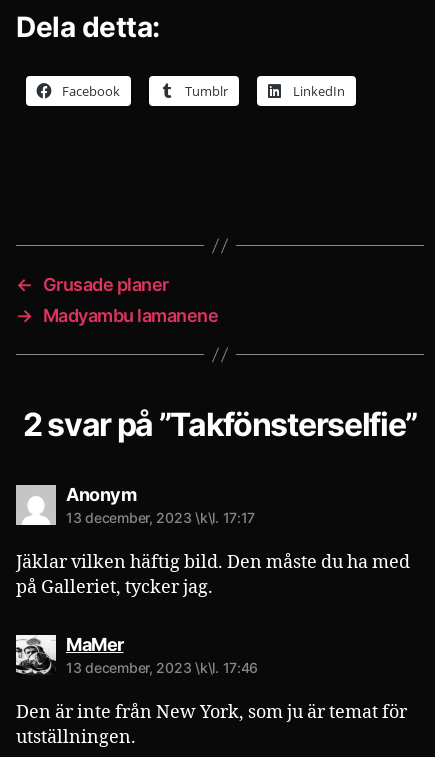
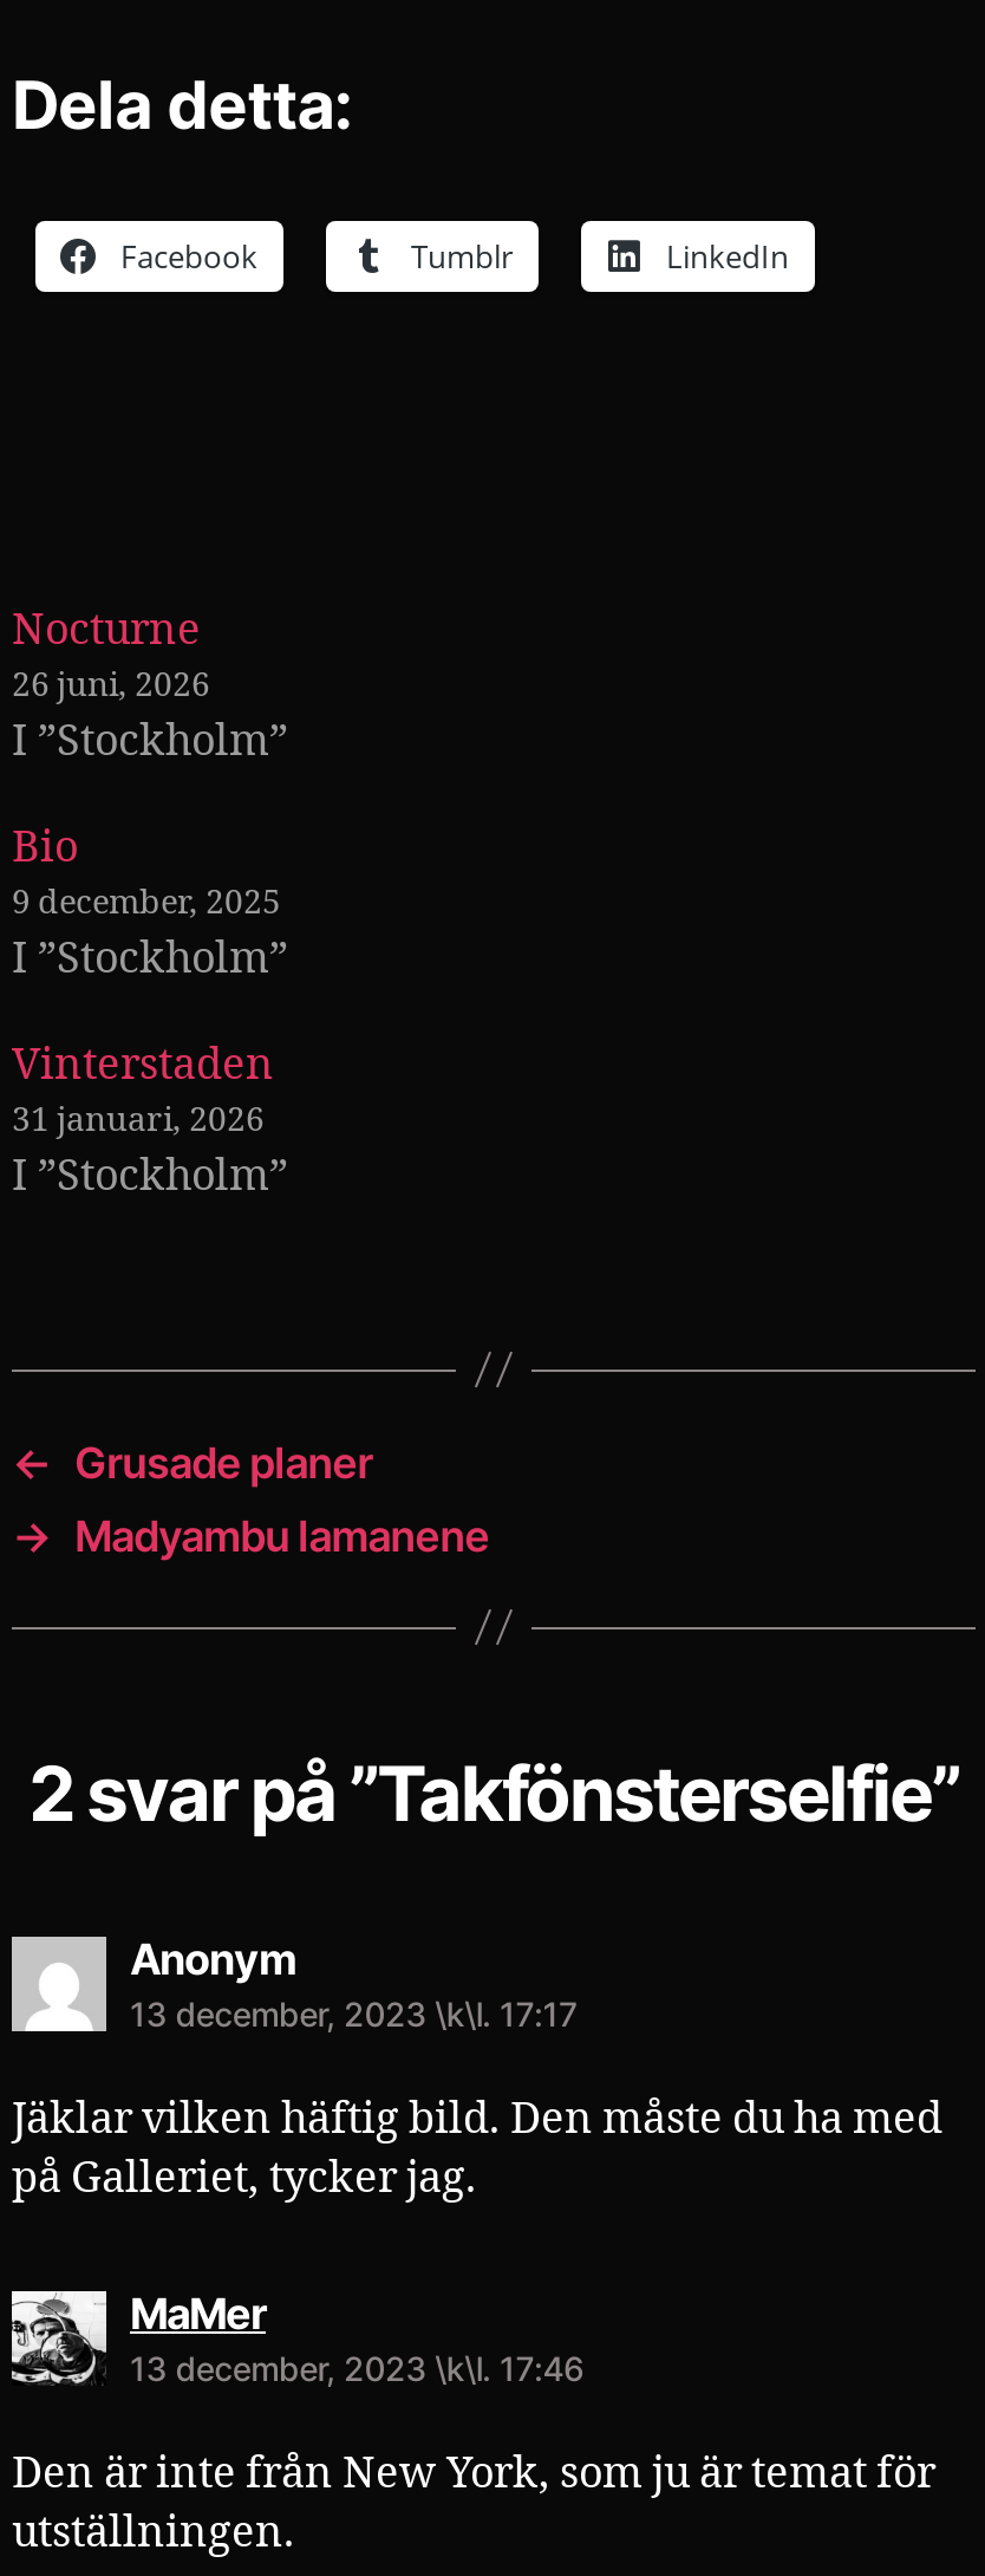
none -> [12,603,288,1203] Nocturne | 26 juni, 2026 | I ”Stockholm” | Bio | 9 december, 2025 | I ”Stockholm” | Vinterstaden | 31 januari, 2026 | I ”Stockholm”

